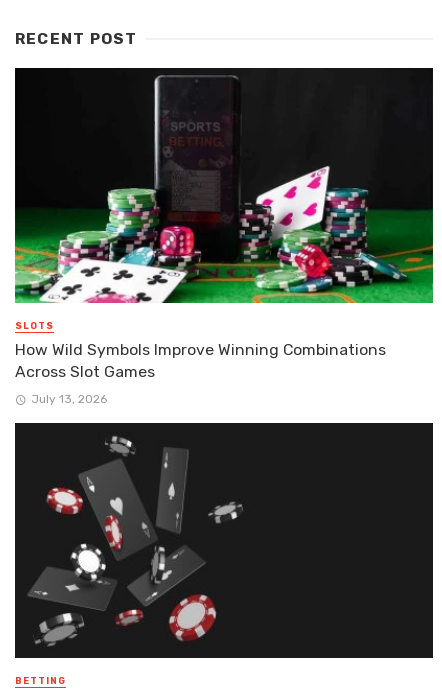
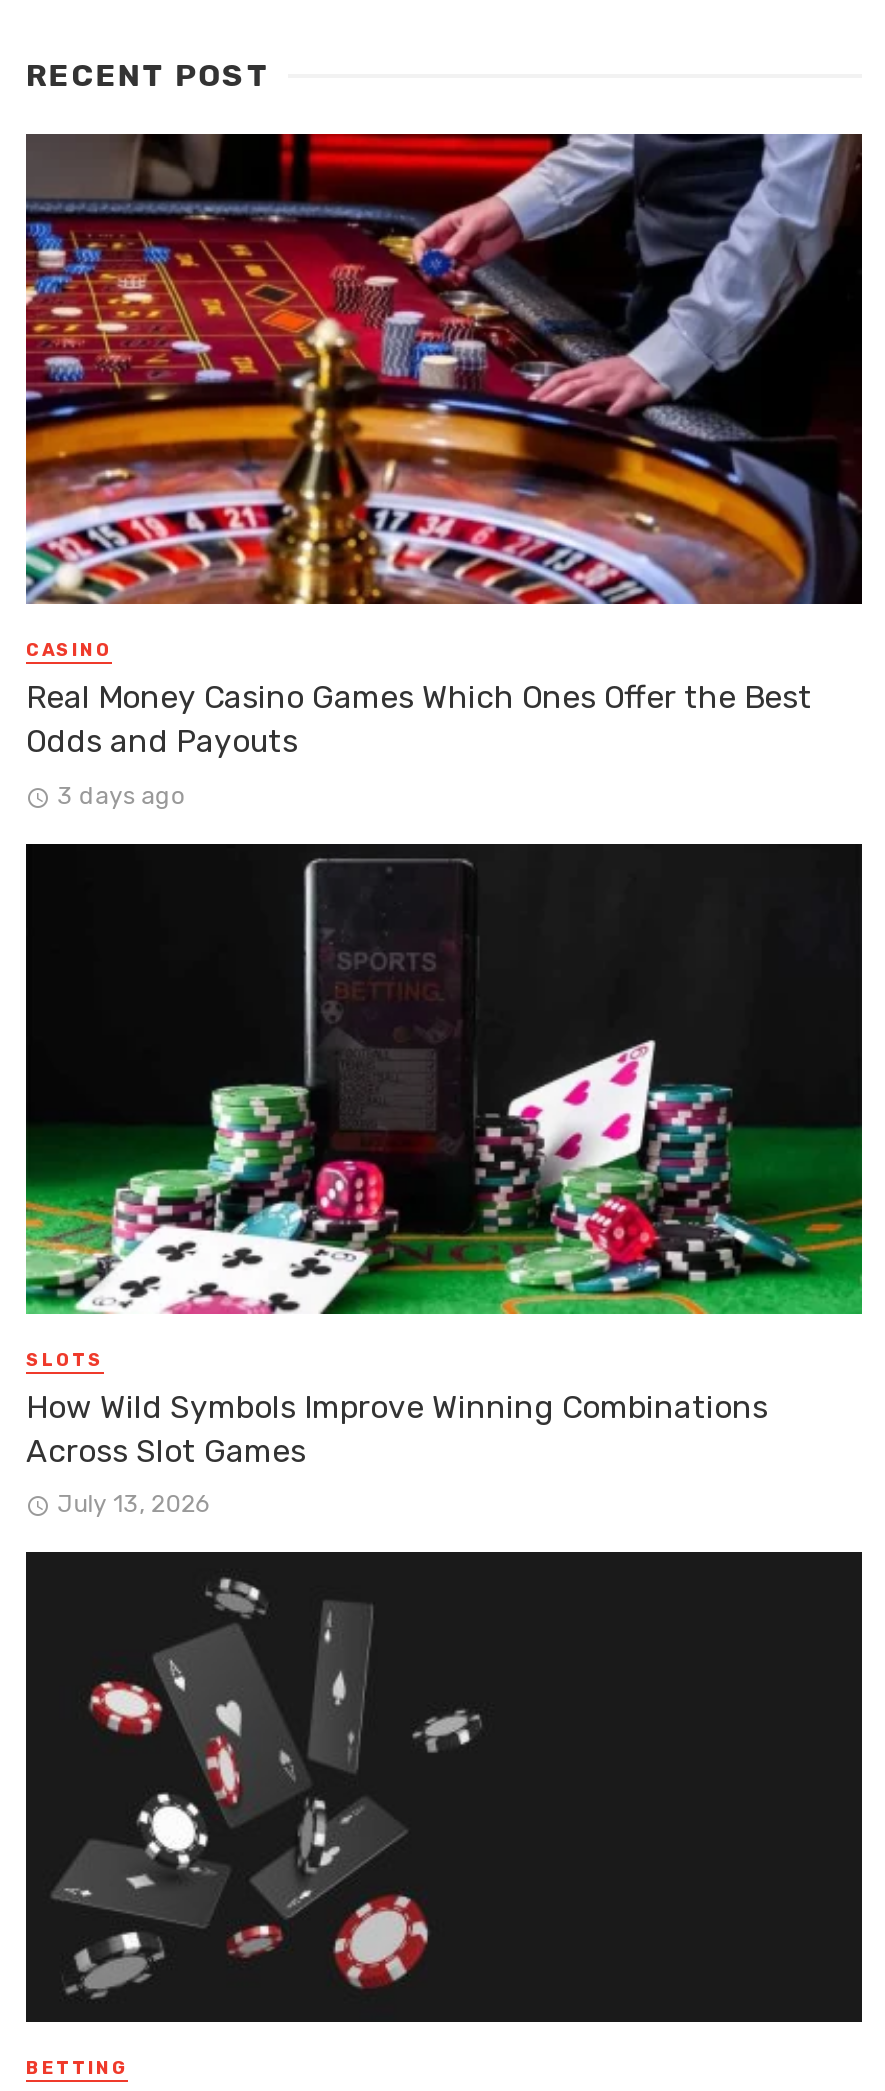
none -> [24,132,864,809] [image] | CASINO | Real Money Casino Games Which Ones Offer the Best | Odds and Payouts | 3 days ago

